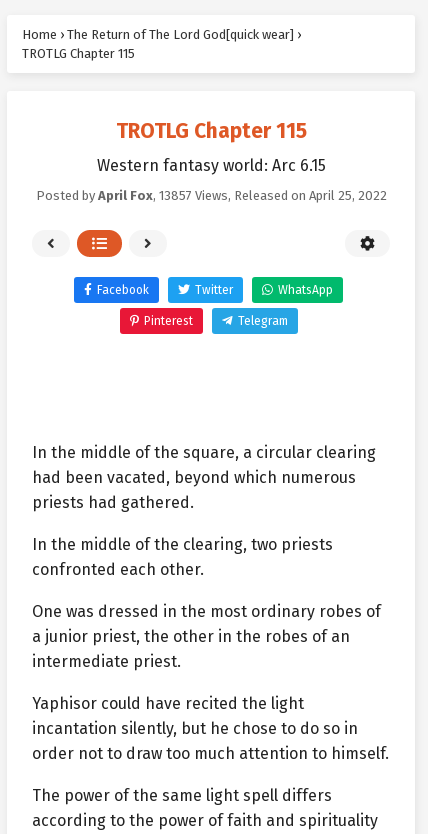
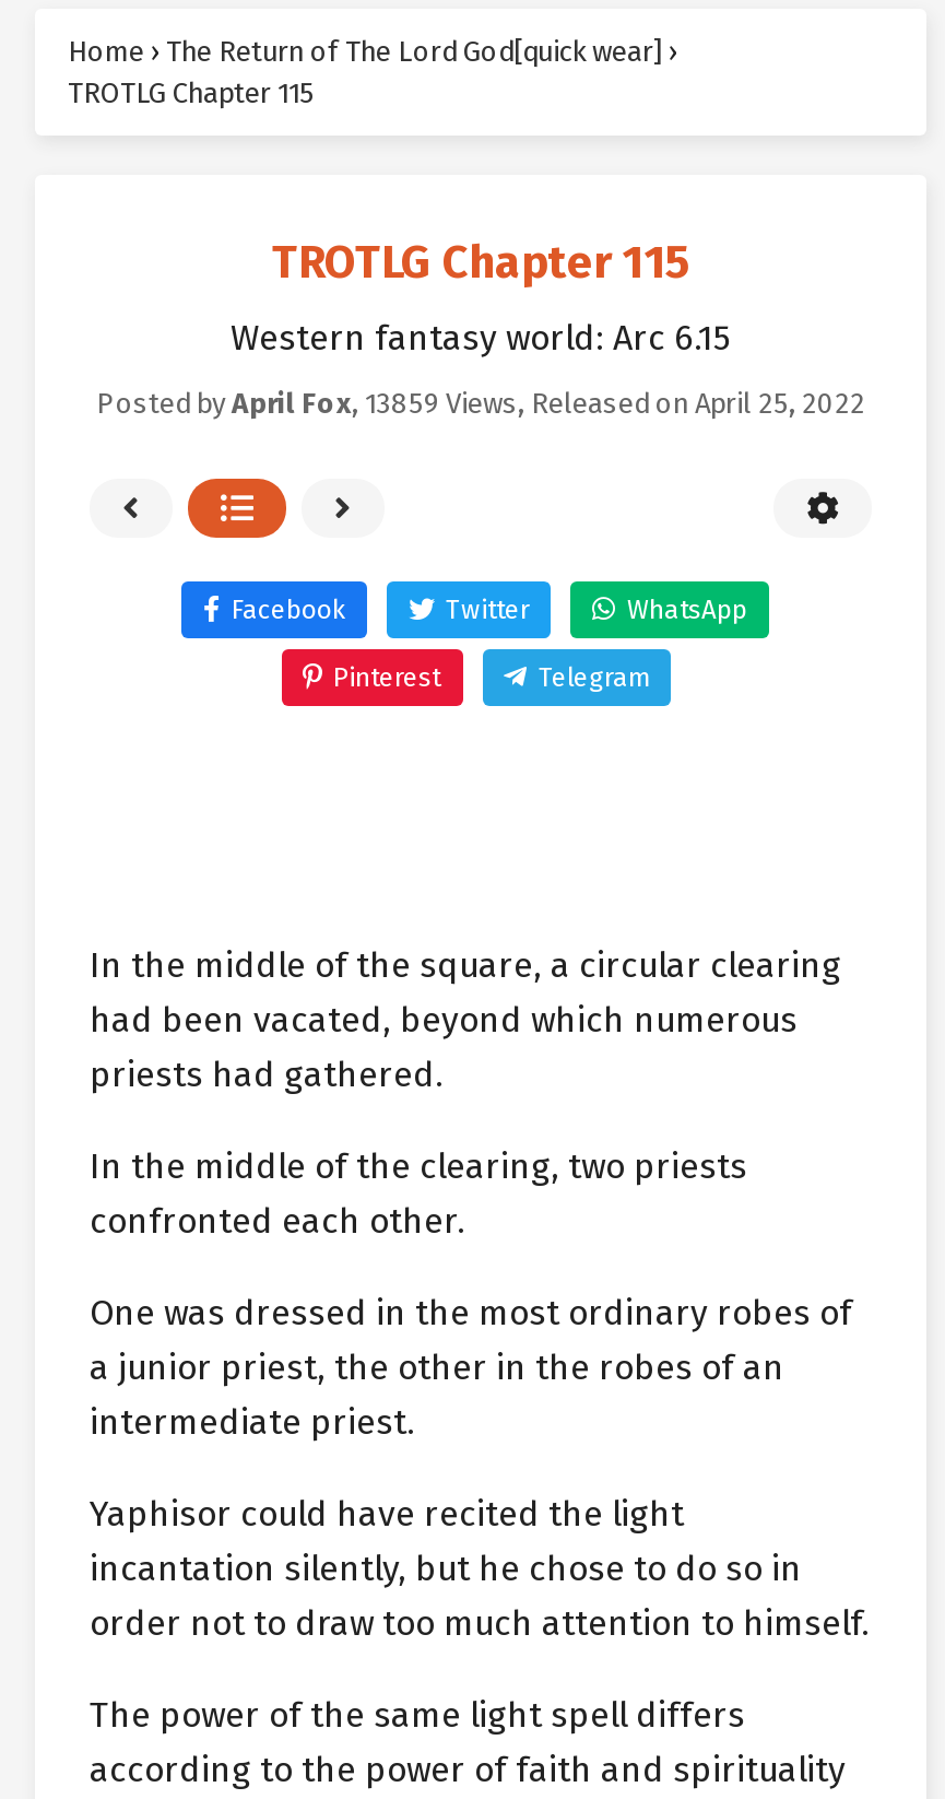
[35,188,386,203] Posted byApril Fox, 13857 Views, Released on April 25, 2022 -> [96,387,865,420] Posted byApril Fox, 13859 Views, Released on April 25, 2022

